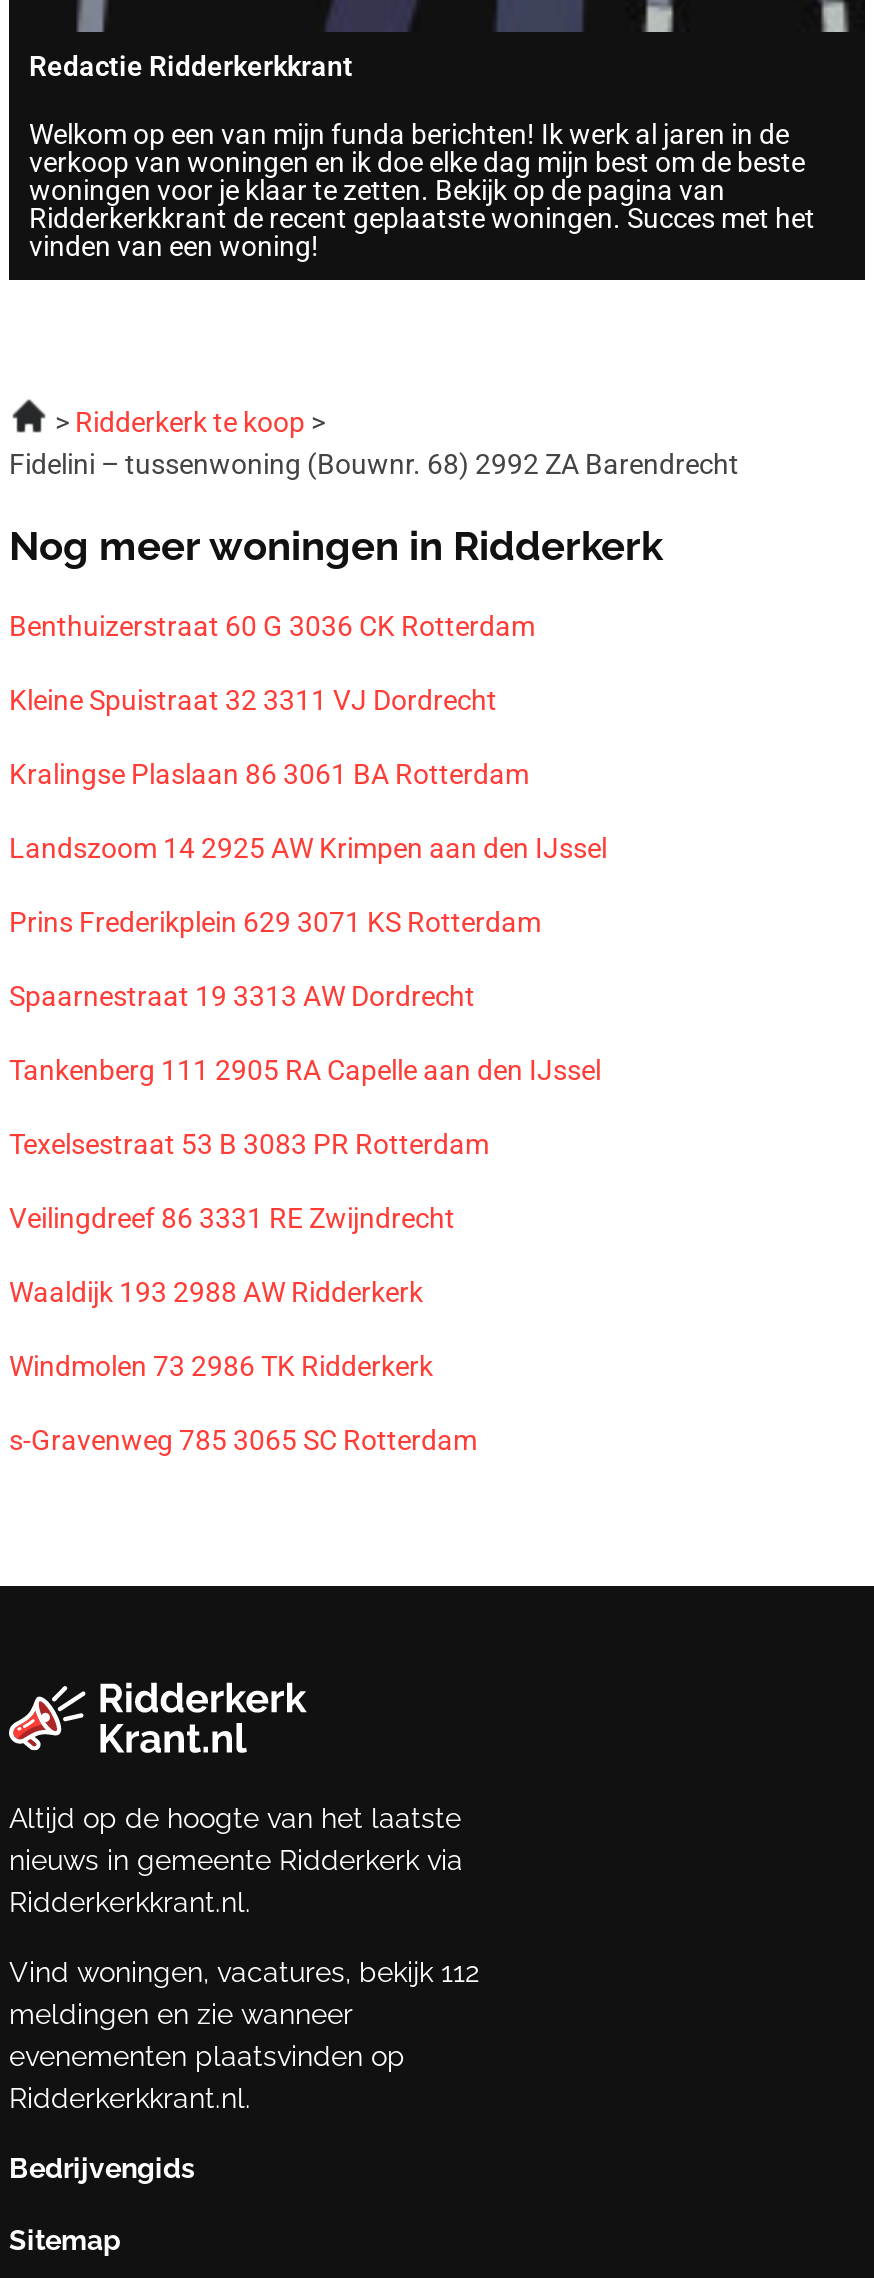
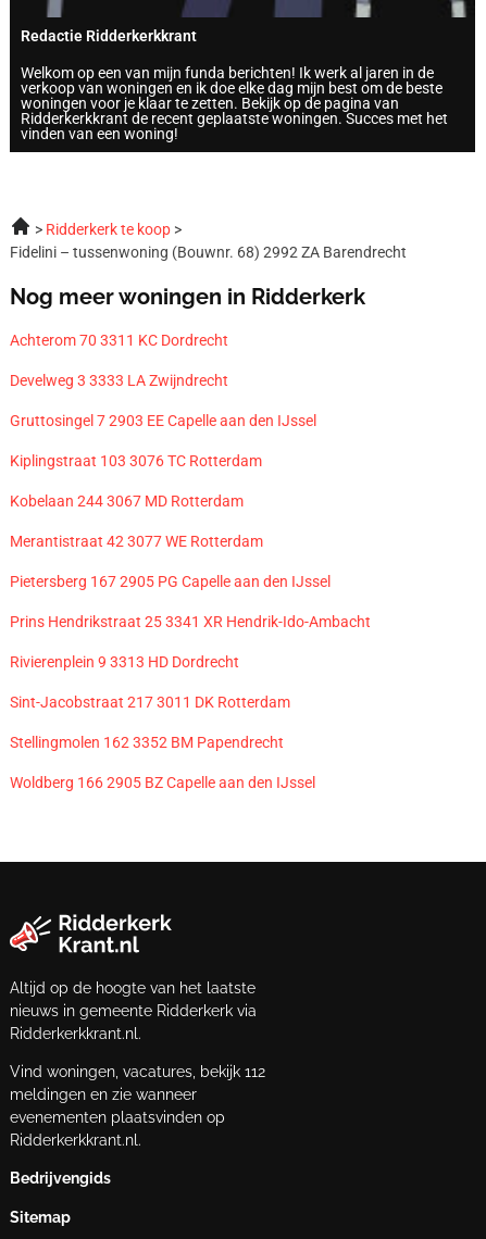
[9,610,535,642] Benthuizerstraat 60 G 3036 CK Rotterdam -> [10,331,228,349] Achterom 70 3311 KC Dordrecht
[9,684,497,716] Kleine Spuistraat 32 3311 VJ Dordrecht -> [10,372,228,389] Develweg 3 3333 LA Zwijndrecht
[9,758,529,790] Kralingse Plaslaan 86 3061 BA Rotterdam -> [10,412,316,429] Gruttosingel 7 2903 EE Capelle aan den IJssel
[9,832,607,864] Landszoom 14 2925 AW Krimpen aan den IJssel -> [10,452,262,469] Kiplingstraat 103 3076 TC Rotterdam
[9,906,541,938] Prins Frederikplein 629 3071 KS Rotterdam -> [10,492,244,510] Kobelaan 244 3067 MD Rotterdam
[9,980,475,1012] Spaarnestraat 19 3313 AW Dordrecht -> [10,532,263,550] Merantistraat 42 3077 WE Rotterdam
[9,1054,601,1086] Tankenberg 111 2905 RA Capelle aan den IJssel -> [10,573,331,590] Pietersberg 167 2905 PG Capelle aan den IJssel
[9,1128,489,1160] Texelsestraat 53 B 3083 PR Rotterdam -> [10,613,371,630] Prins Hendrikstraat 25 3341 XR Hendrik-Ido-Ambacht
[9,1202,455,1234] Veilingdreef 86 3331 RE Zwijndrecht -> [10,653,239,670] Rivierenplein 9 3313 HD Dordrecht
[9,1276,423,1308] Waaldijk 193 2988 AW Ridderkerk -> [10,693,290,711] Sint-Jacobstraat 217 3011 DK Rotterdam
[9,1350,433,1382] Windmolen 73 2986 TK Ridderkerk -> [10,734,284,751] Stellingmolen 162 3352 BM Papendrecht
[9,1424,477,1456] s-Gravenweg 785 3065 SC Rotterdam -> [10,774,315,791] Woldberg 166 2905 BZ Capelle aan den IJssel

